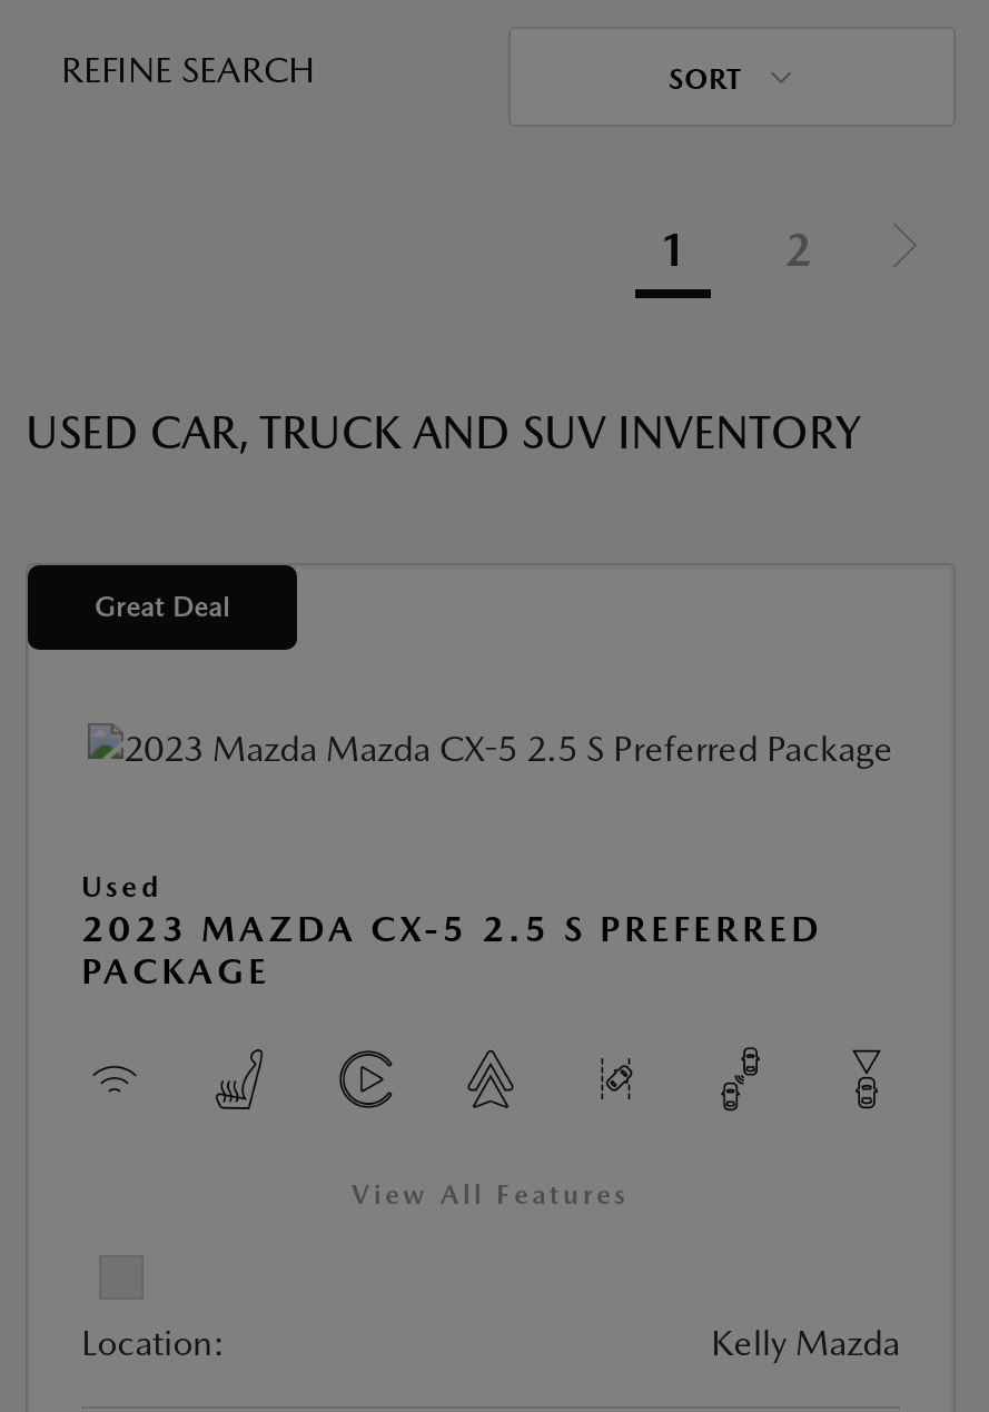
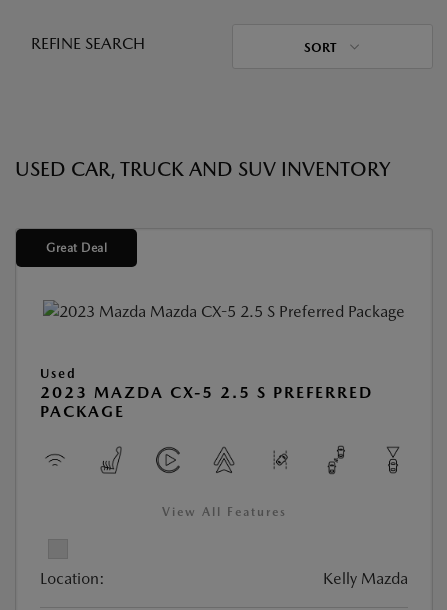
[659,223,813,276] 1 | 2 -> none

